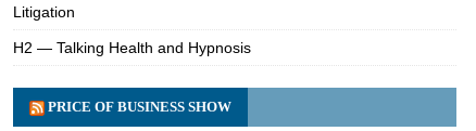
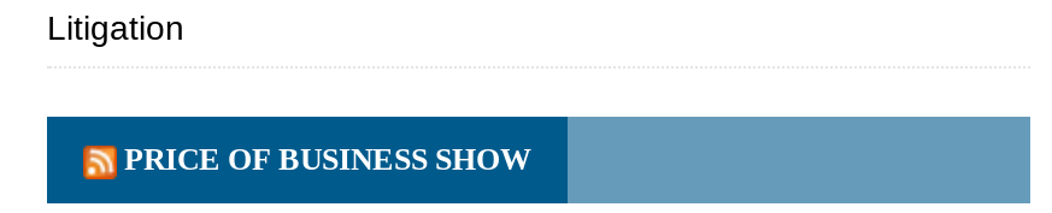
[13,39,251,57] H2 — Talking Health and Hypnosis -> none

